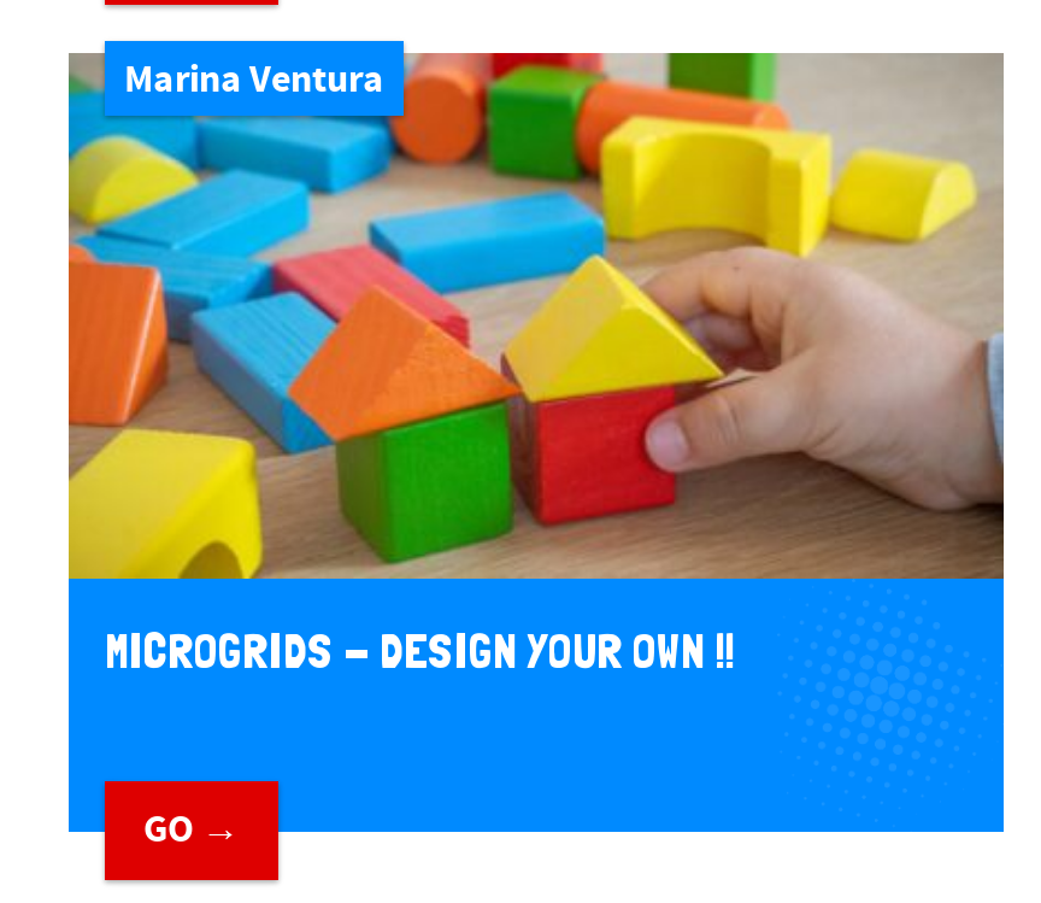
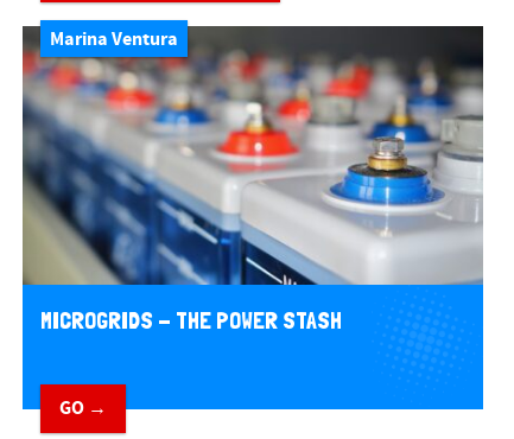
[66,51,1006,681] [image] | MICROGRIDS - DESIGN YOUR OWN !! -> [21,25,484,335] [image] | MICROGRIDS - THE POWER STASH

